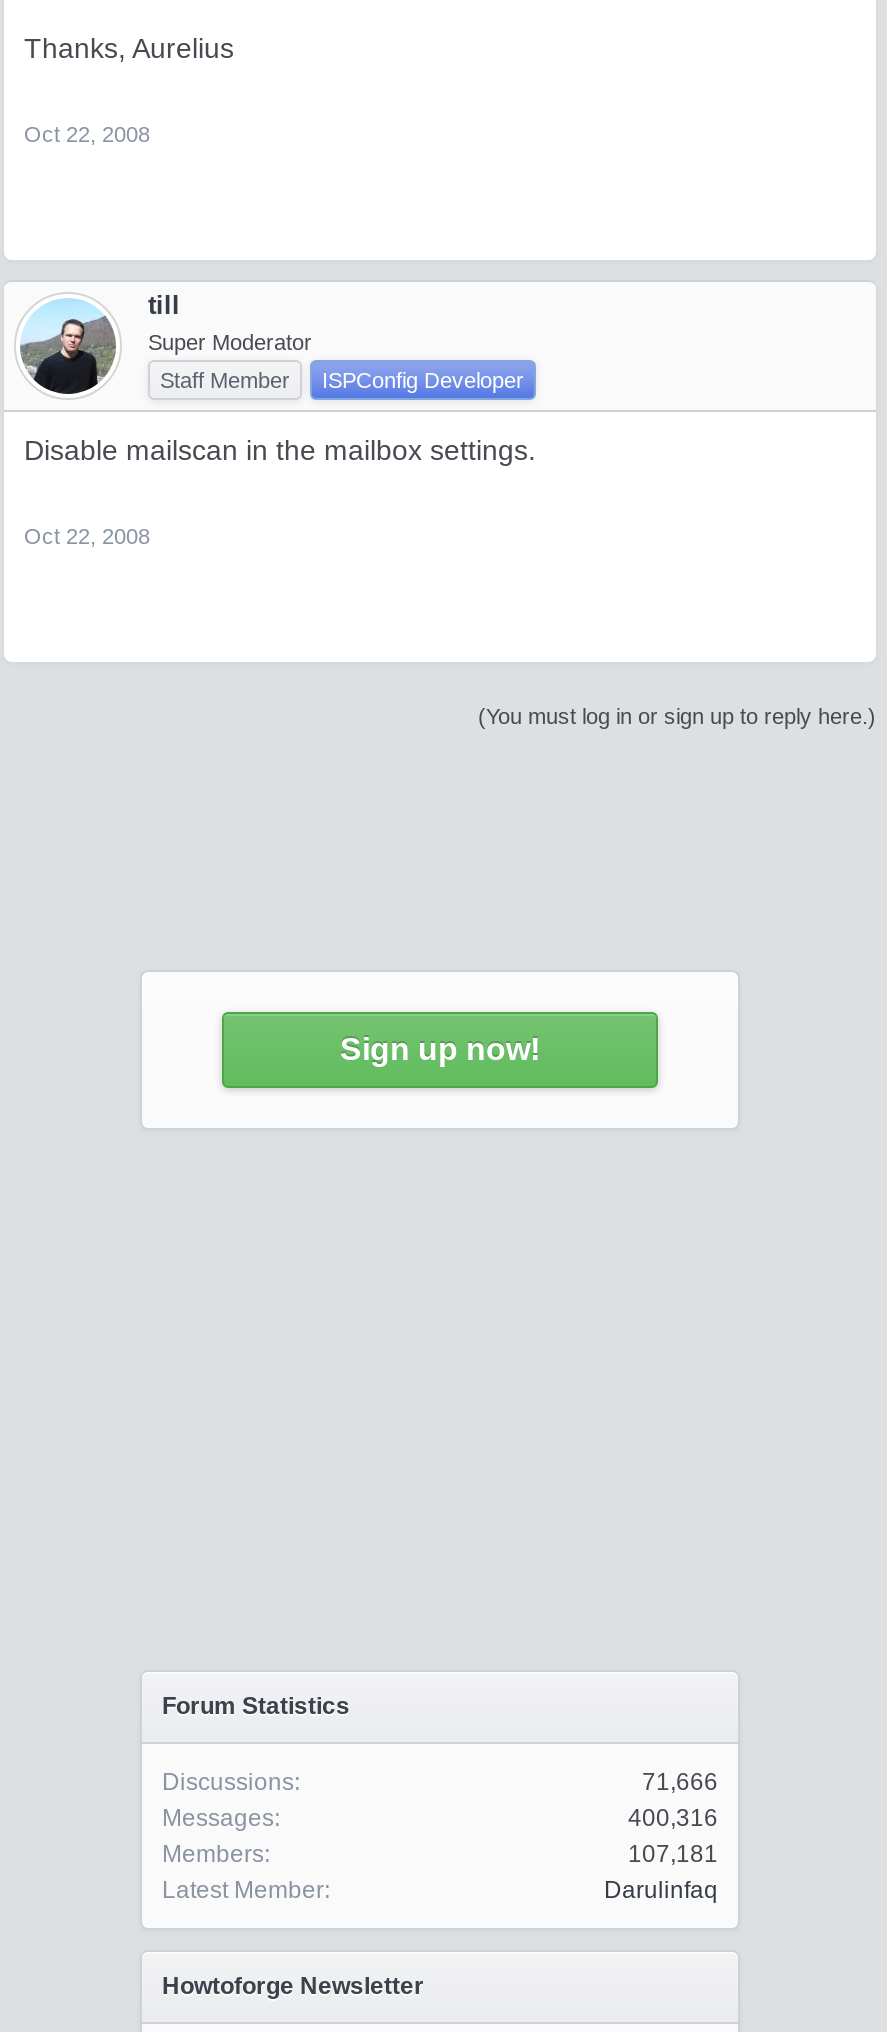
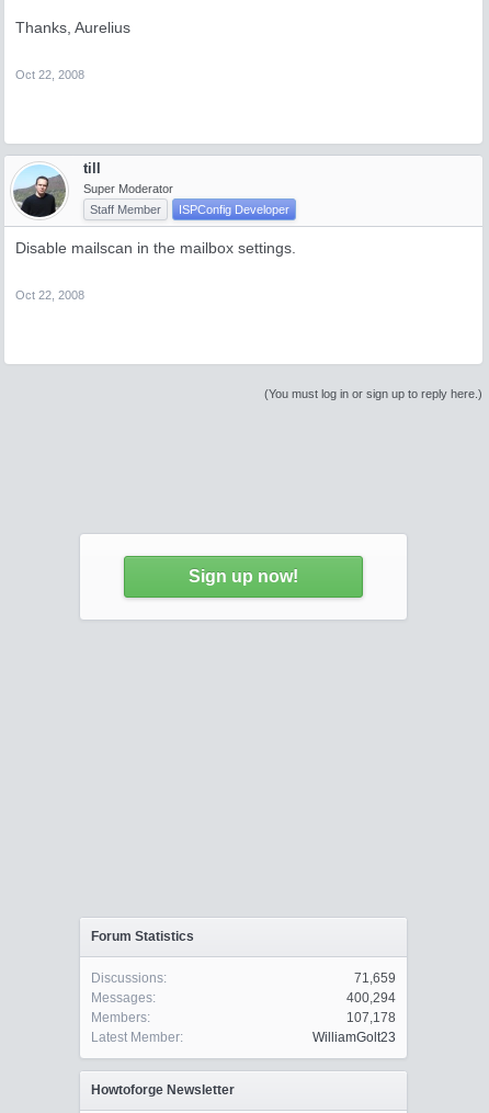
[642,1768,718,1796] 71,666 -> [354,970,396,986] 71,659
[628,1804,718,1832] 400,316 -> [346,990,396,1006] 400,294
[628,1840,718,1868] 107,181 -> [346,1010,396,1025] 107,178
[604,1876,718,1904] Darulinfaq -> [312,1030,396,1045] WilliamGolt23

